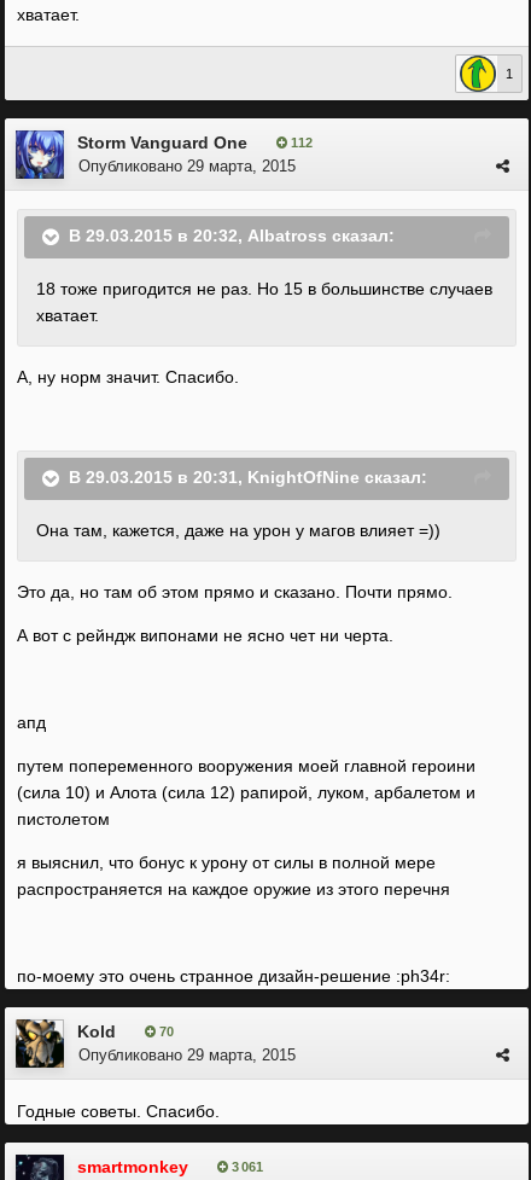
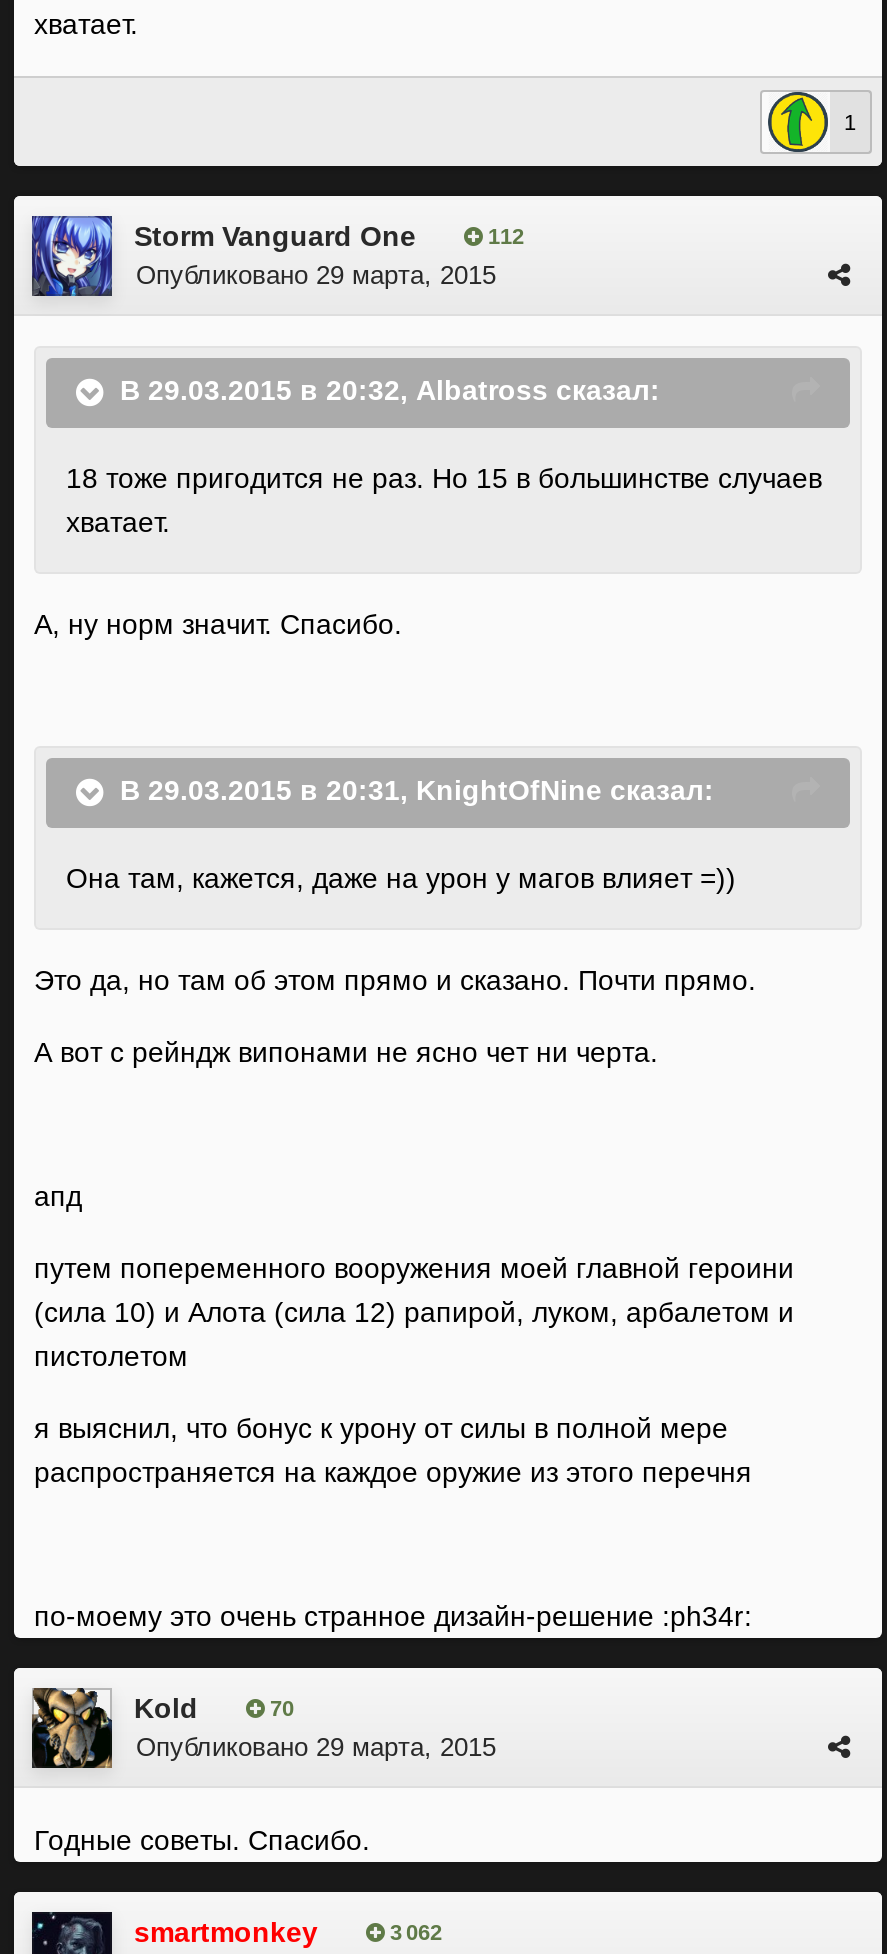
[228,1159,263,1174] 3 061 -> [384,1920,442,1944] 3 062

